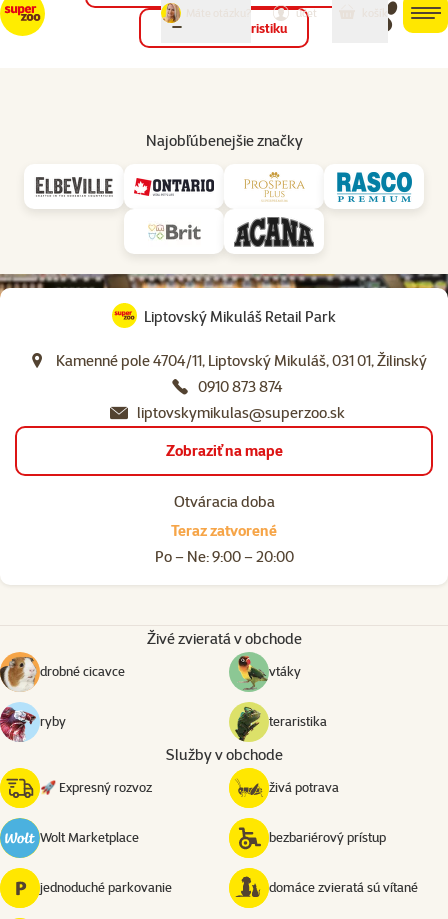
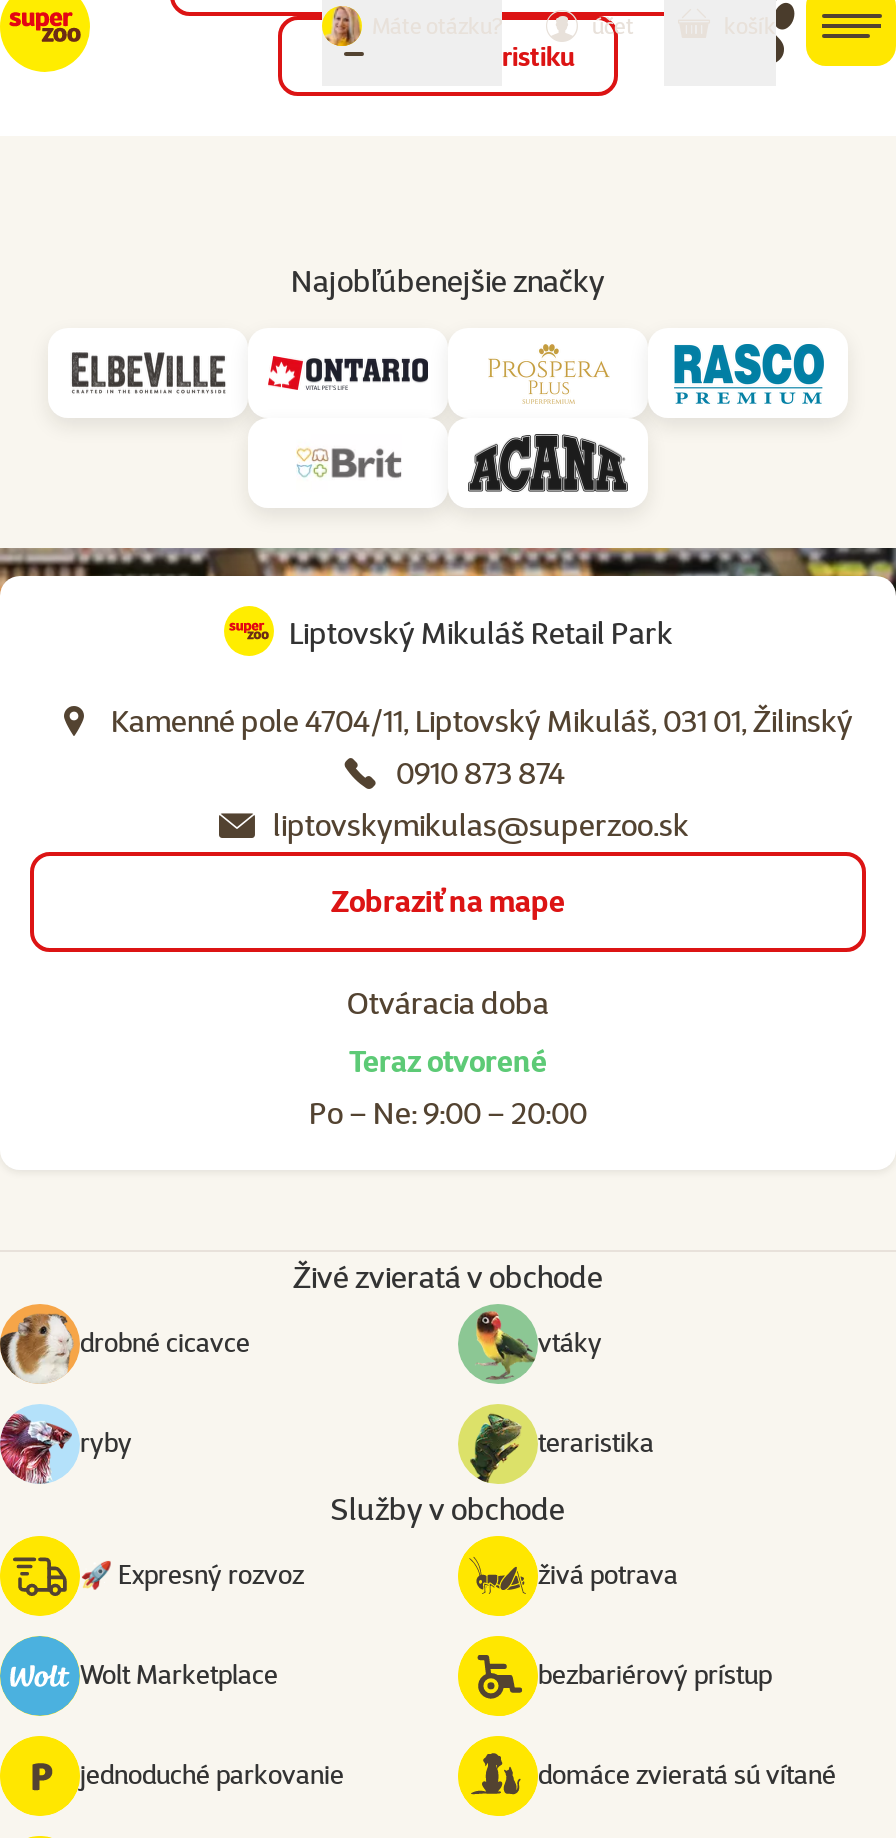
[171,521,277,540] Teraz zatvorené -> [349,1042,547,1080] Teraz otvorené

